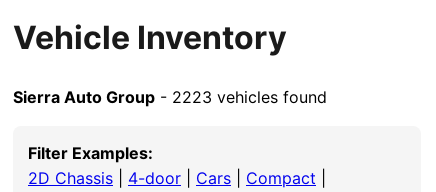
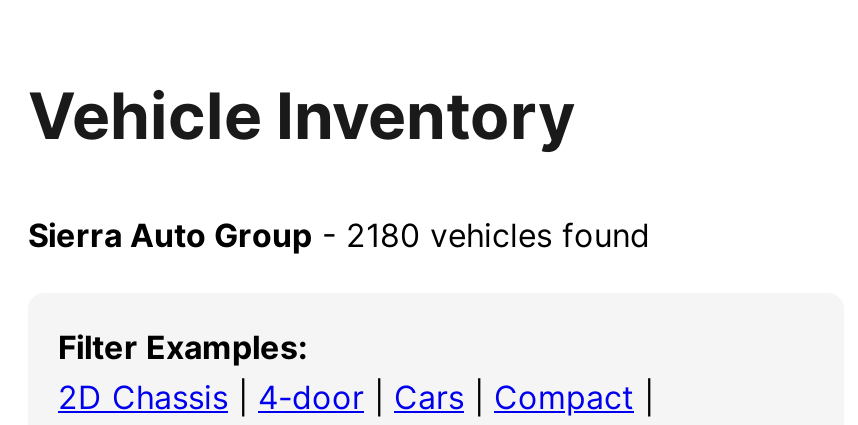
[13,87,327,107] Sierra Auto Group - 2223 vehicles found -> [28,215,650,255] Sierra Auto Group - 2180 vehicles found

